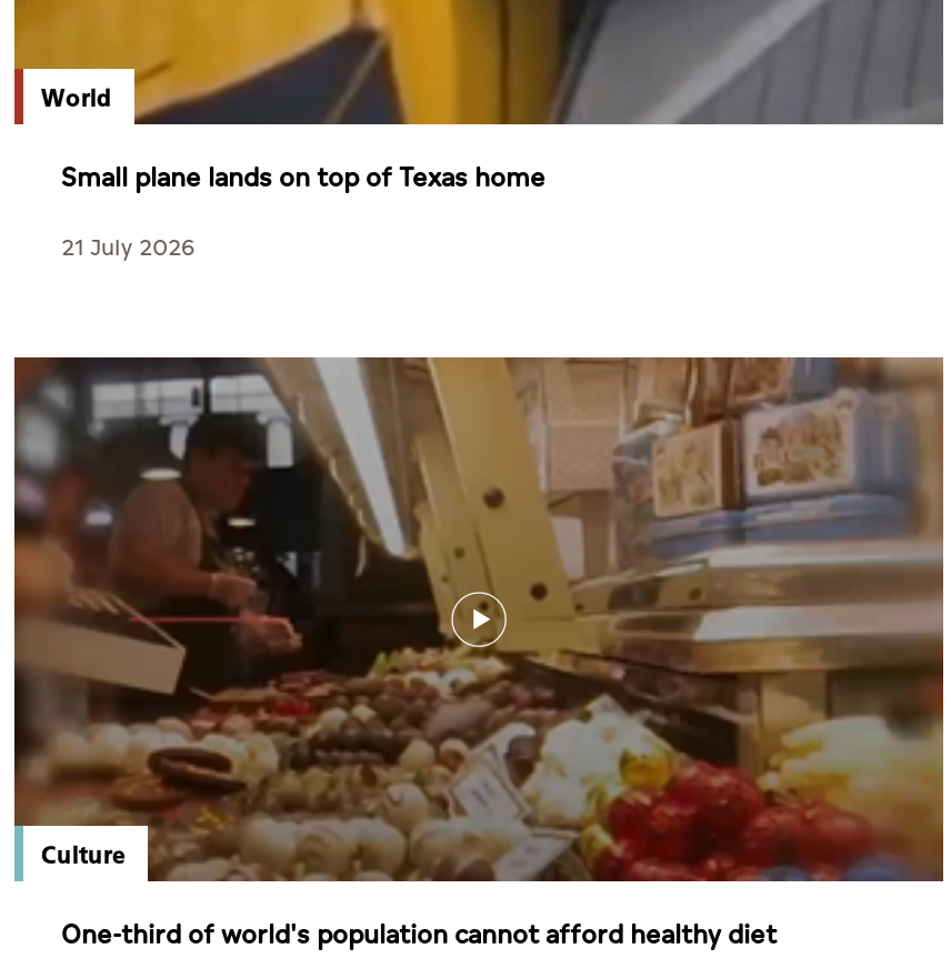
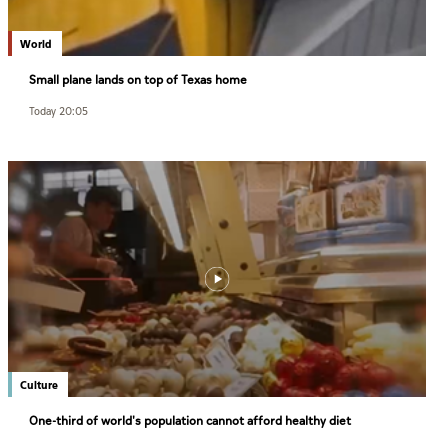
[61,230,194,266] 21 July 2026 -> [29,104,88,120] Today 20:05

